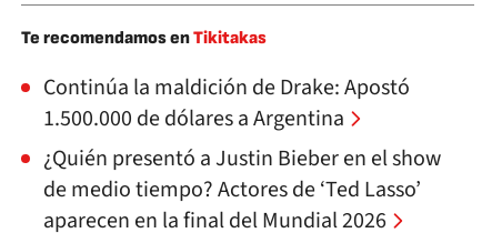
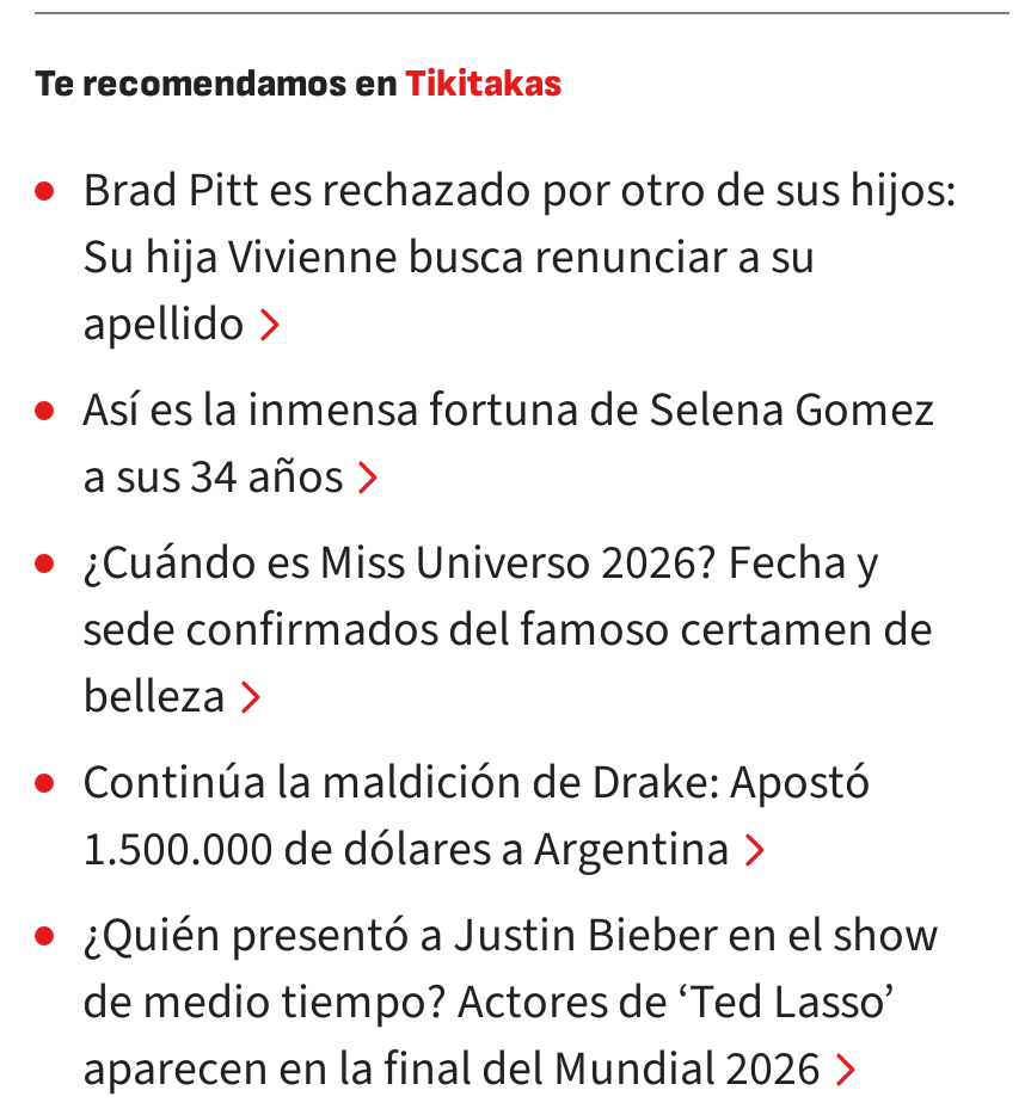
none -> [82,158,957,731] Brad Pitt es rechazado por otro de sus hijos: | Su hija Vivienne busca renunciar a su | apellido | Así es la inmensa fortuna de Selena Gomez | a sus 34 años | ¿Cuándo es Miss Universo 2026? Fecha y | sede confirmados del famoso certamen de | belleza

